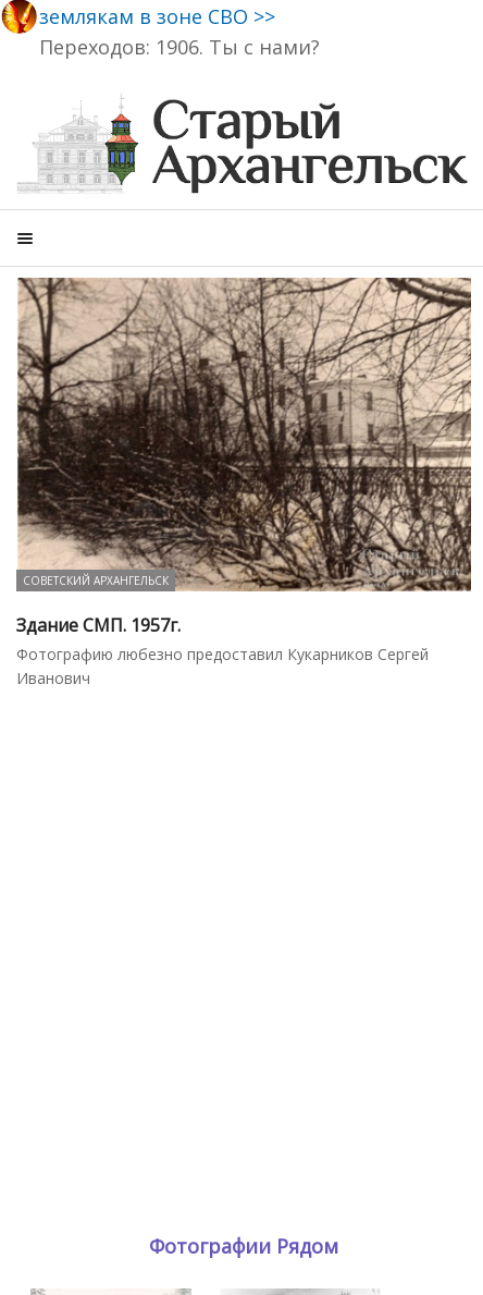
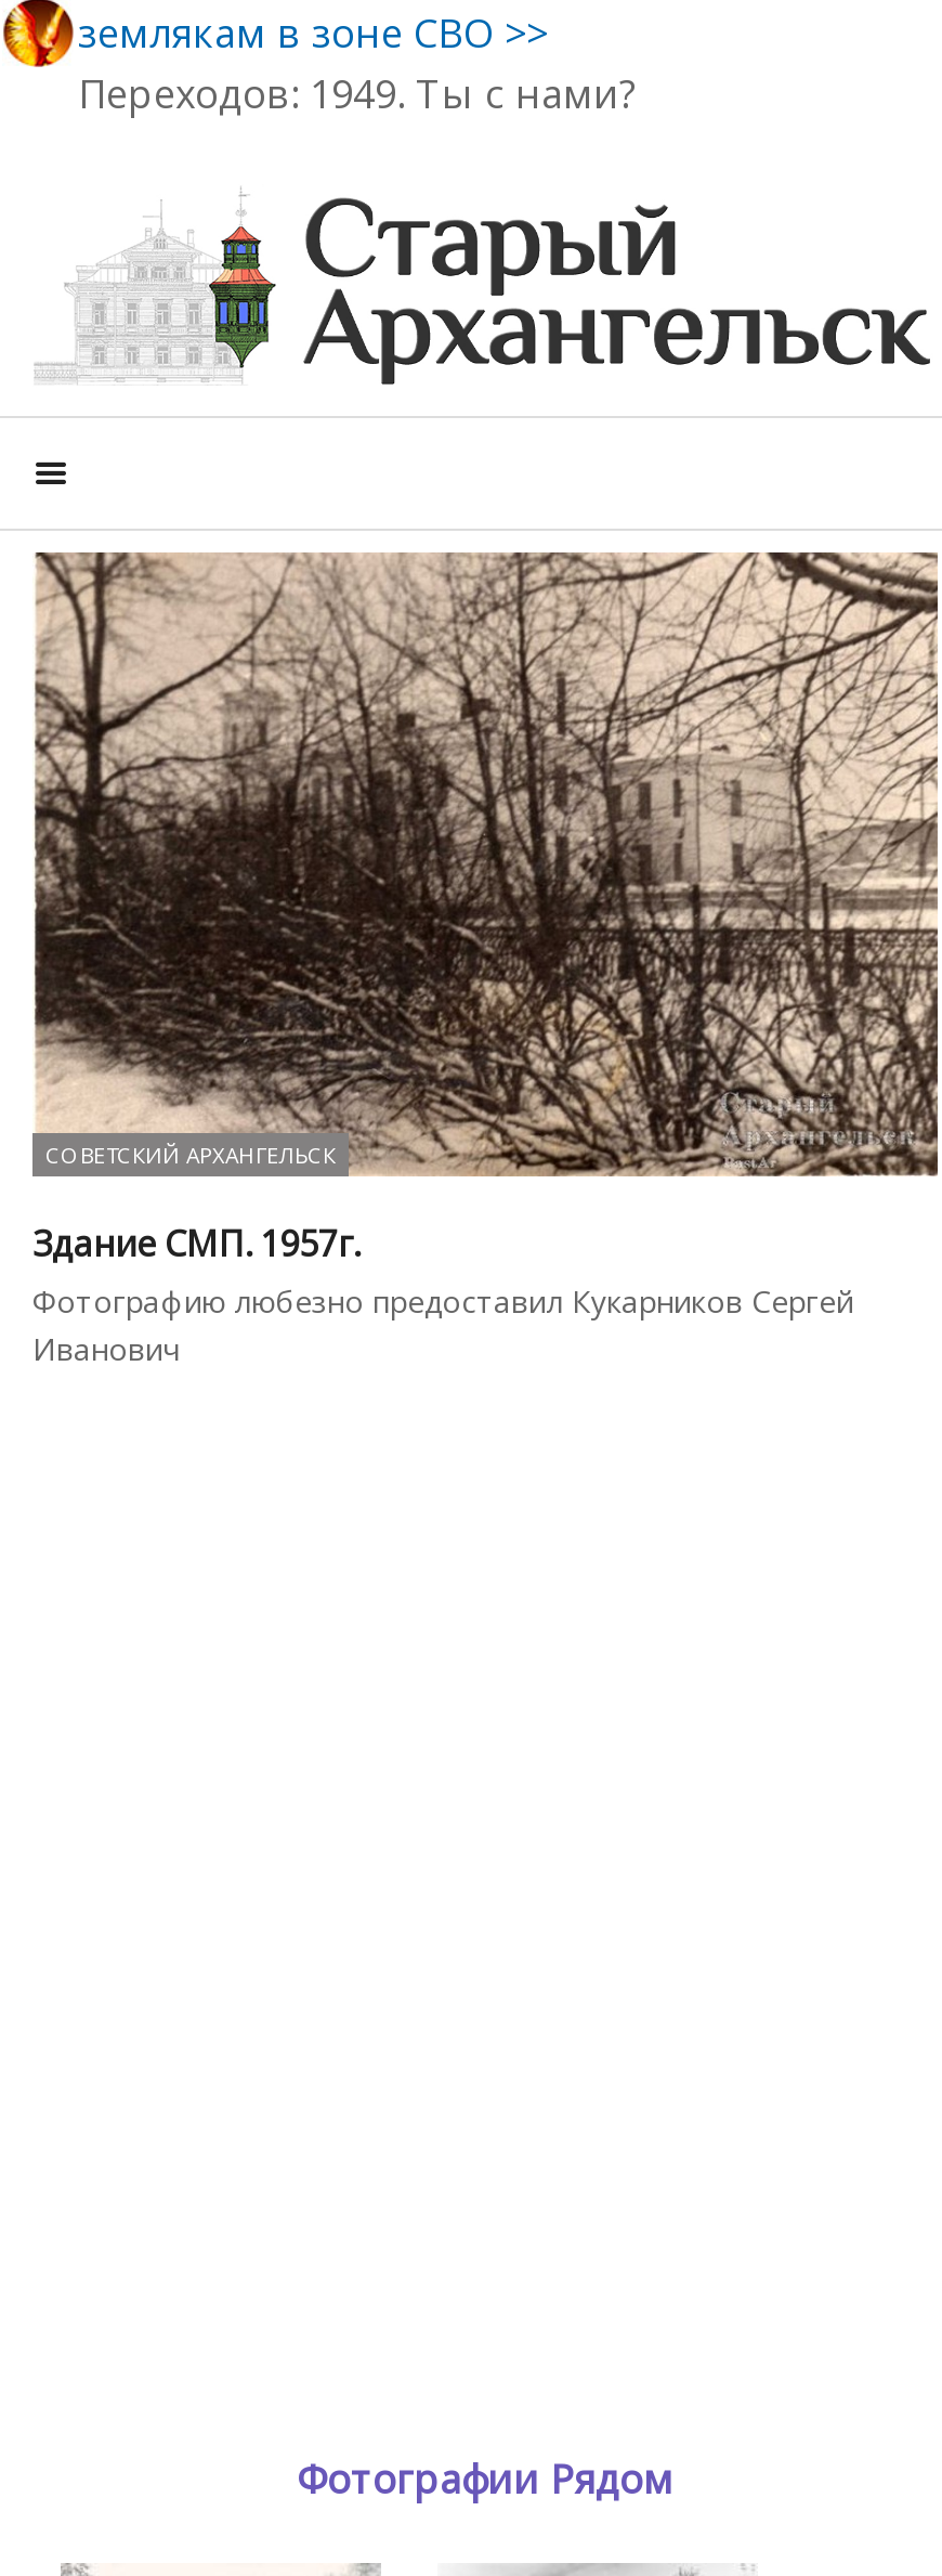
[39,34,320,60] Переходов: 1906. Ты с нами? -> [78,67,637,119] Переходов: 1949. Ты с нами?

